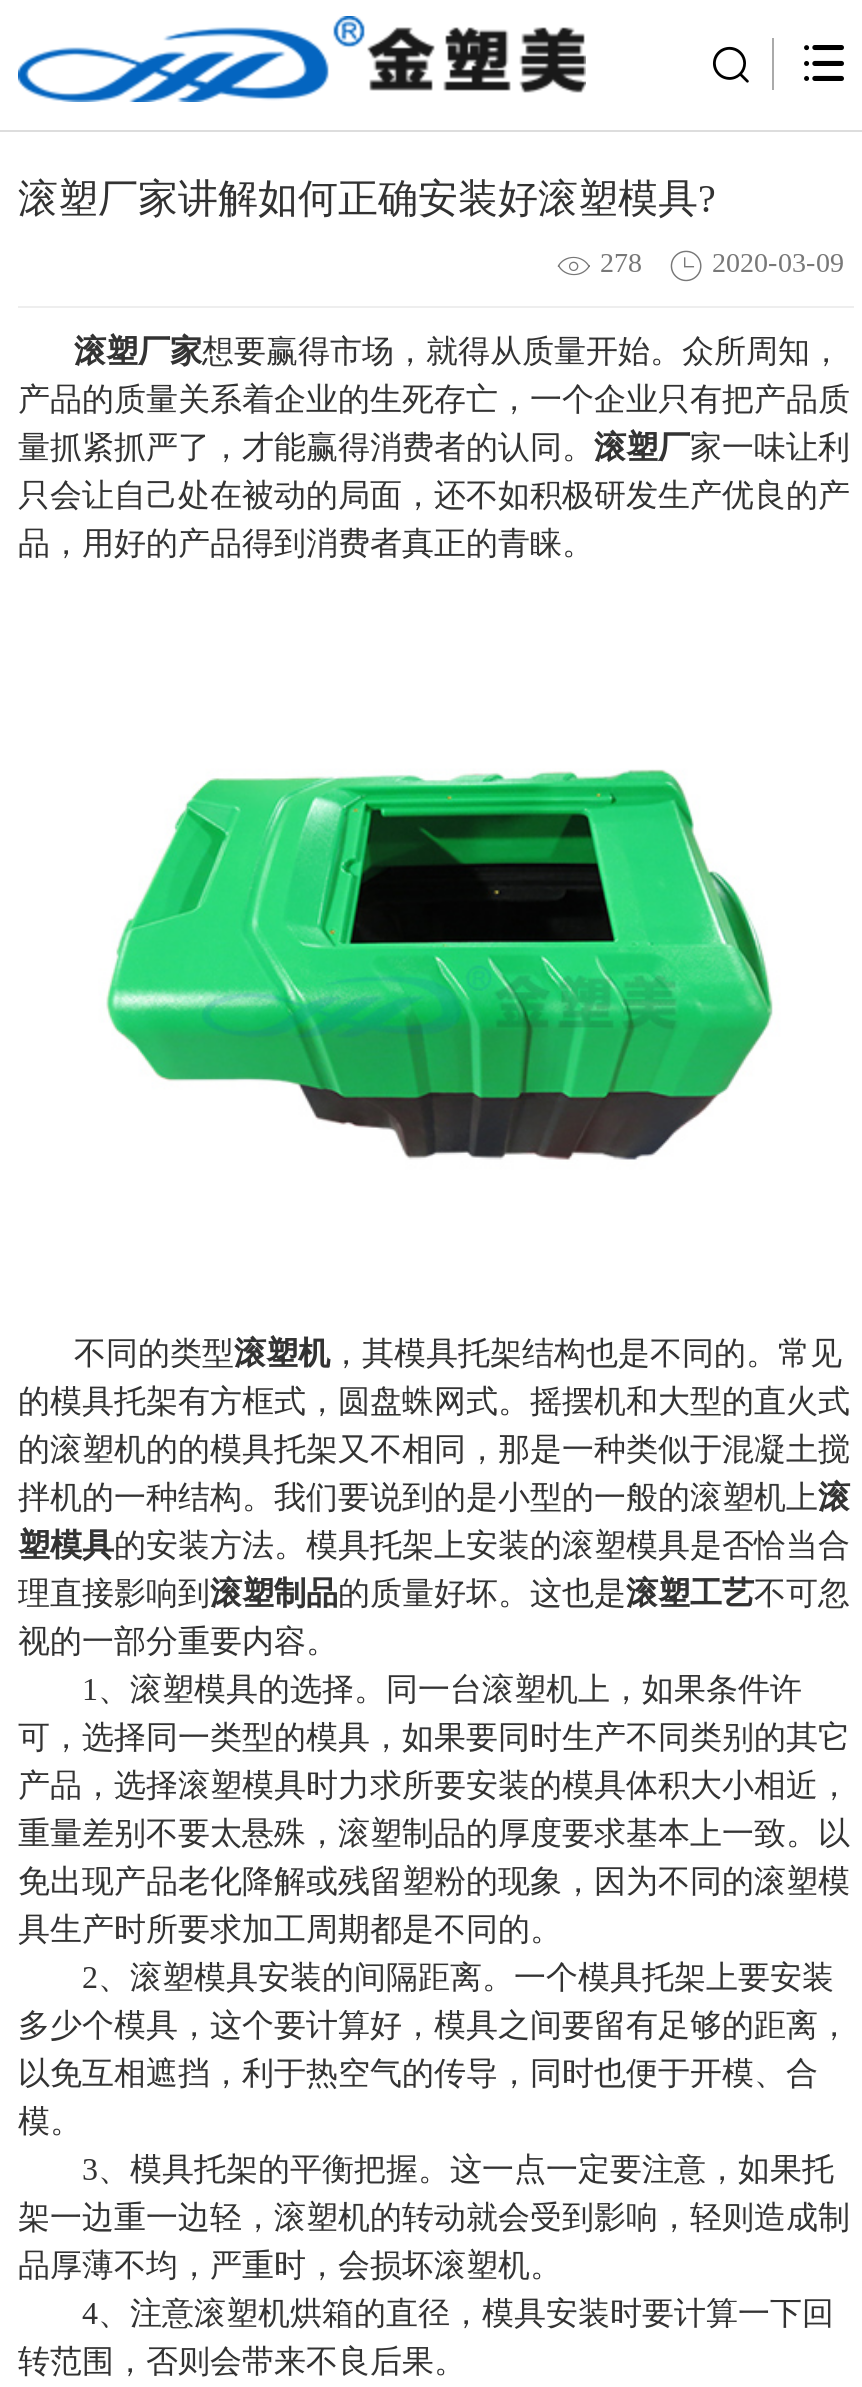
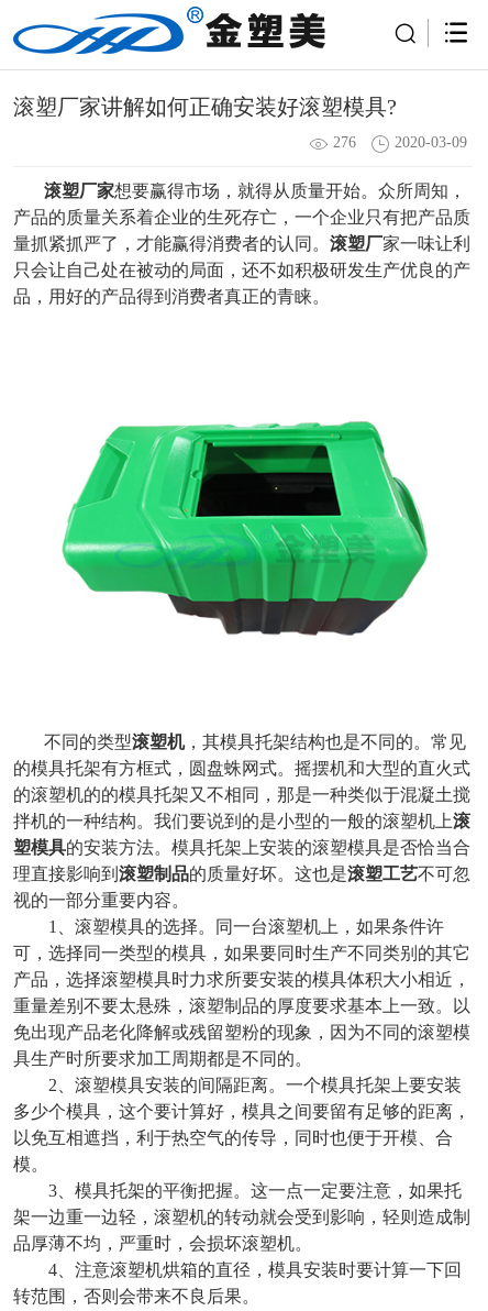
[600,248,642,278] 278 -> [333,134,356,151] 276

